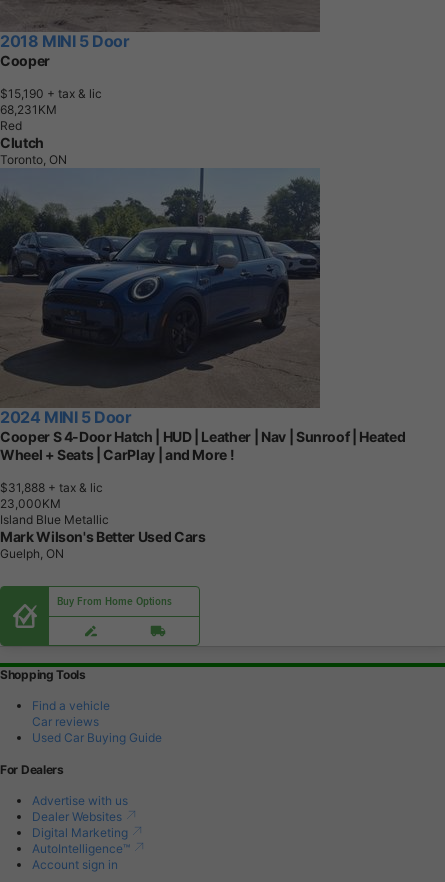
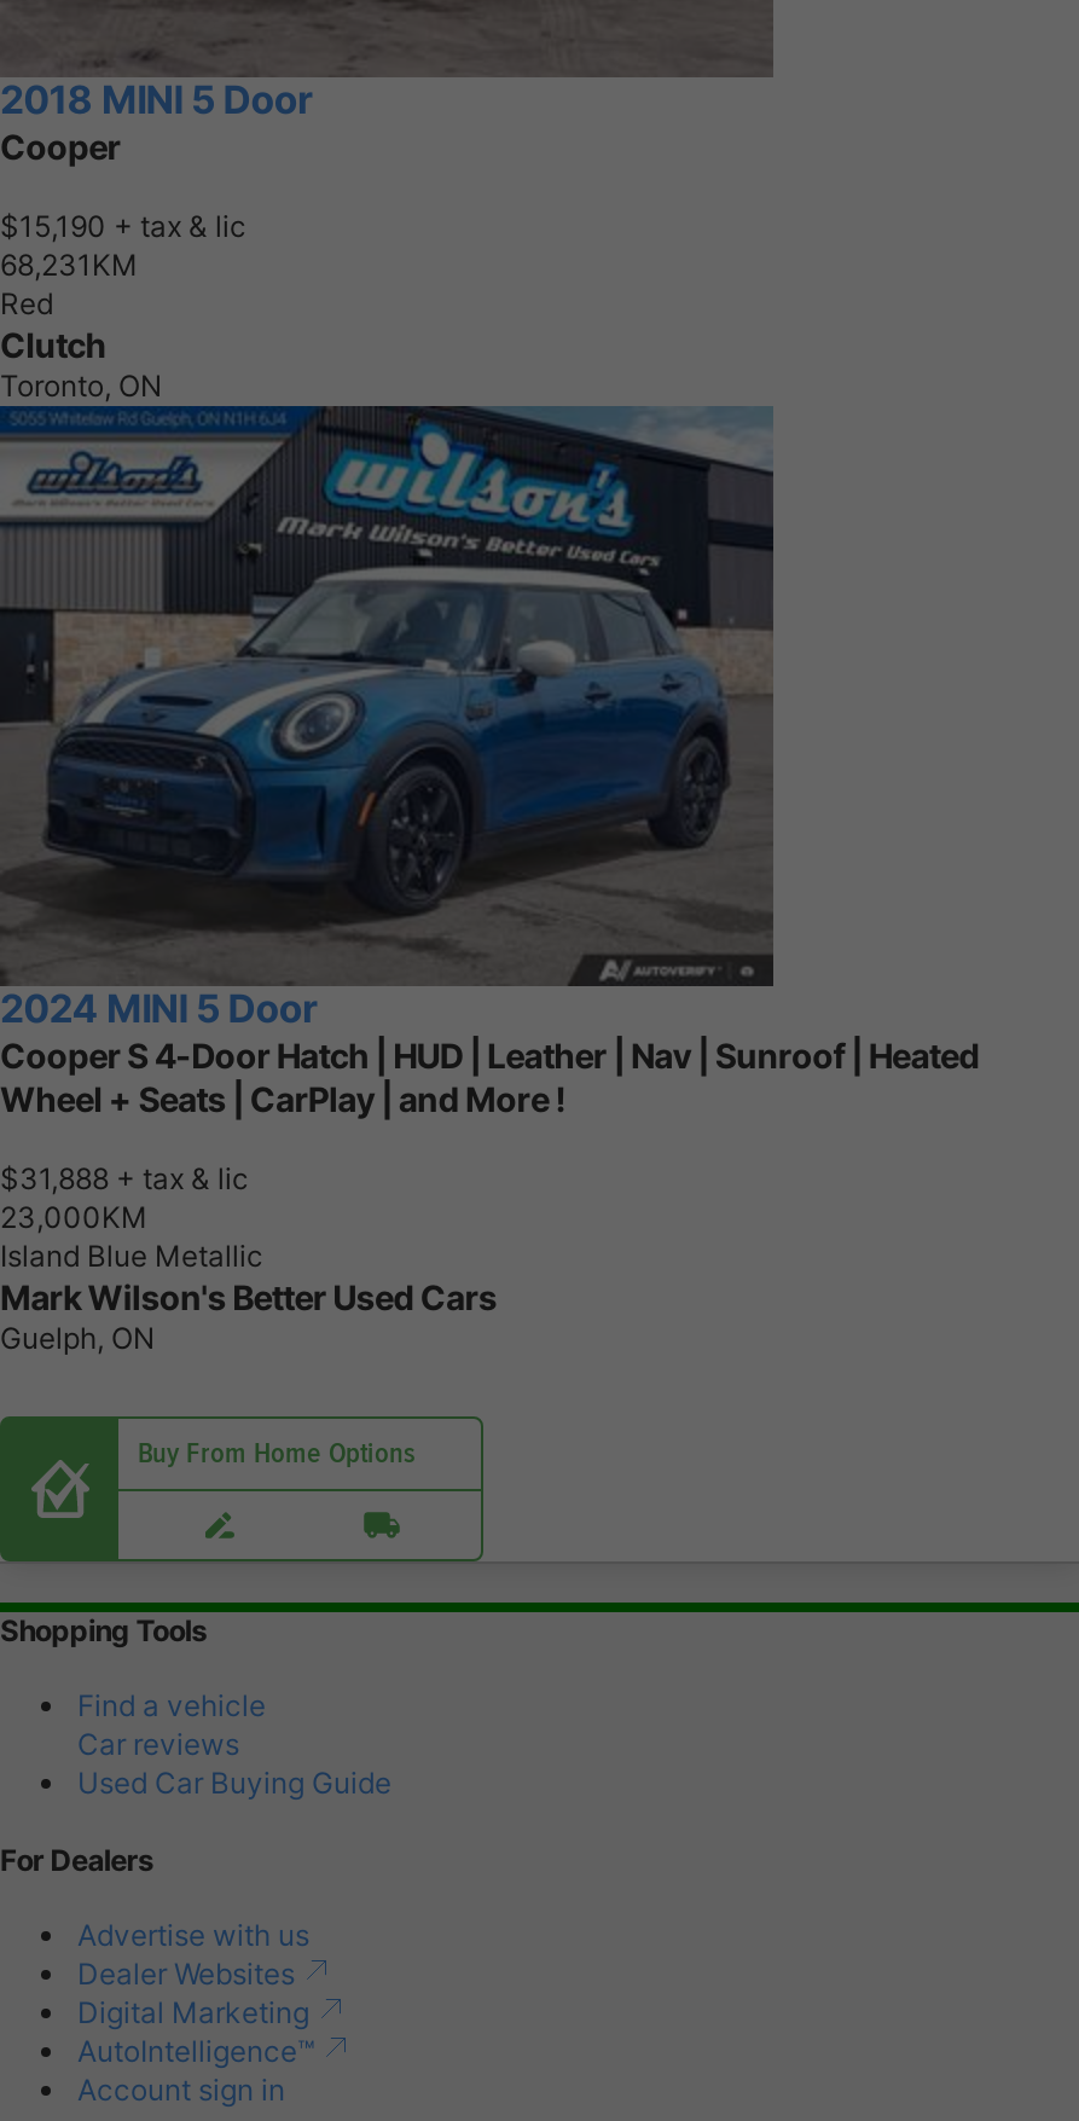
[3,168,321,408] [image] -> [7,404,773,986] [image]

